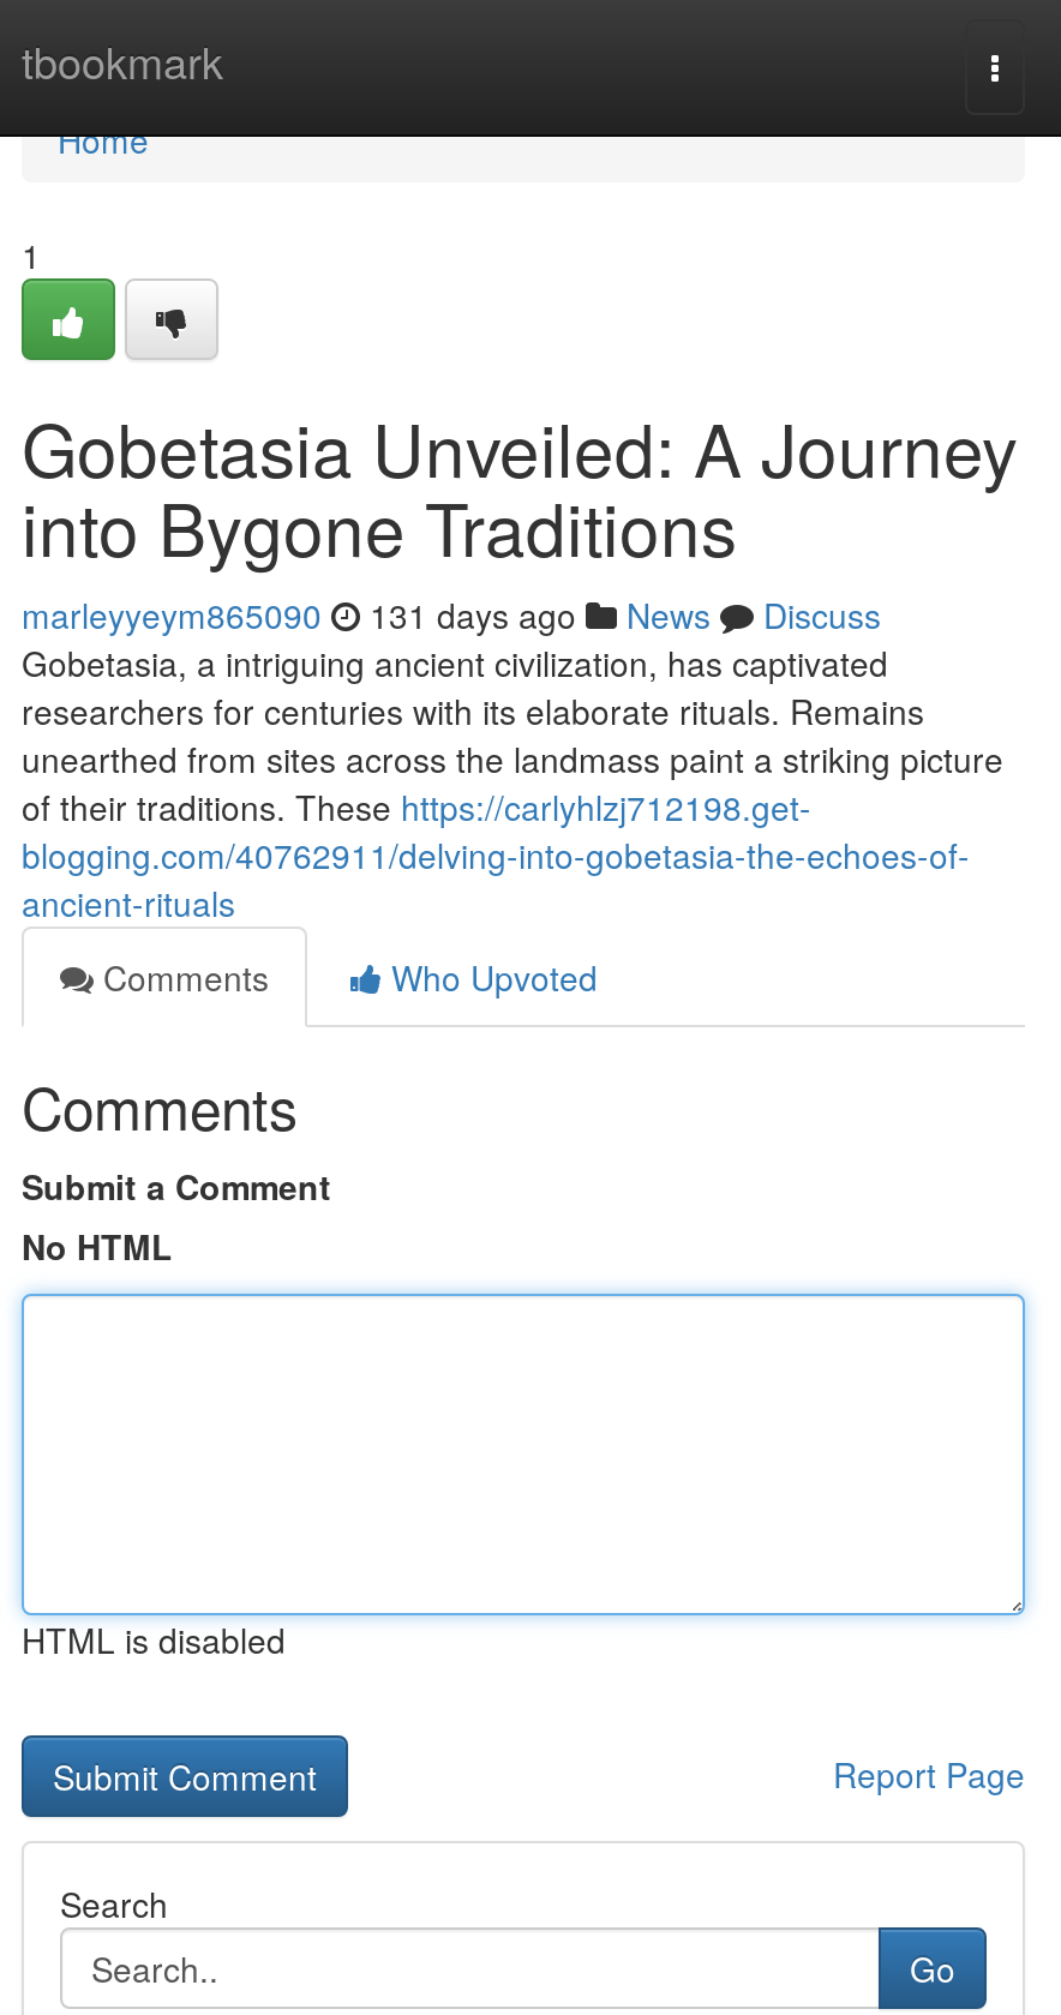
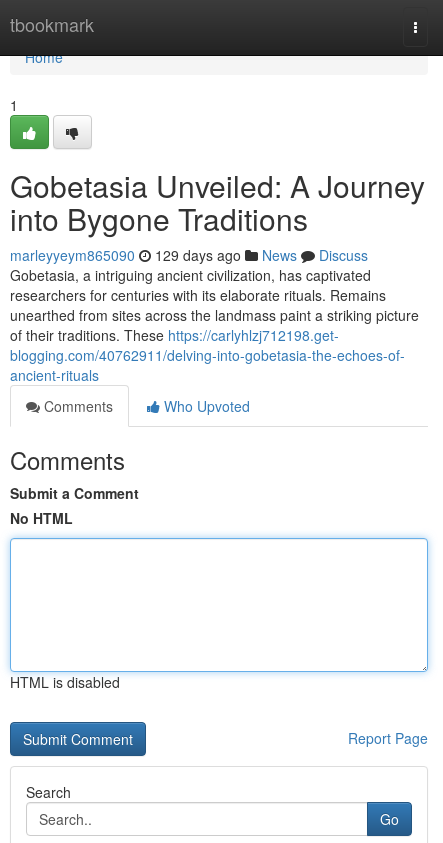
[22,590,881,638] marleyyeym865090 131 days ago News Discuss -> [10,245,368,265] marleyyeym865090 129 days ago News Discuss

